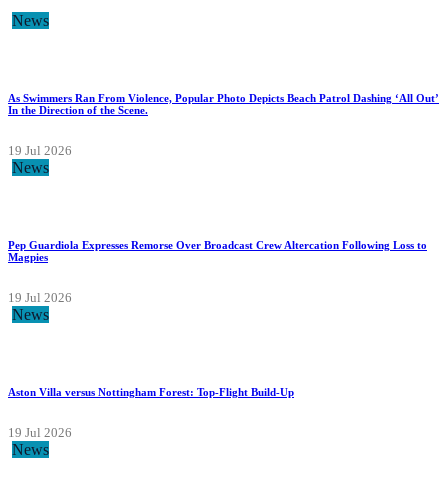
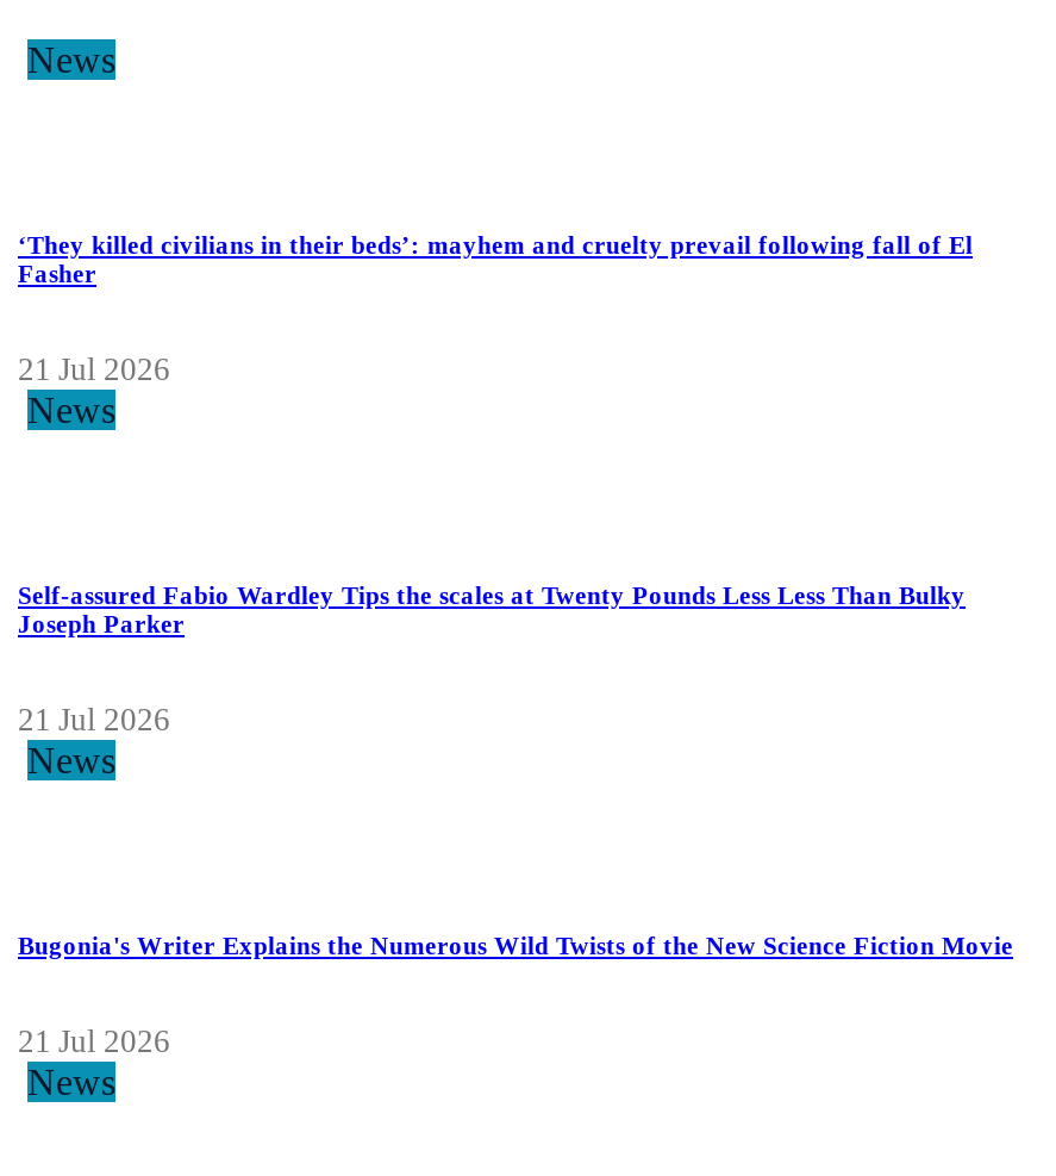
[8,92,439,116] As Swimmers Ran From Violence, Popular Photo Depicts Beach Patrol Dashing ‘All Out’ | In the Direction of the Scene. -> [18,230,973,288] ‘They killed civilians in their beds’: mayhem and cruelty prevail following fall of El | Fasher
[8,143,72,158] 19 Jul 2026 -> [18,352,170,388] 21 Jul 2026
[8,239,427,263] Pep Guardiola Expresses Remorse Over Broadcast Crew Altercation Following Loss to | Magpies -> [18,580,966,638] Self-assured Fabio Wardley Tips the scales at Twenty Pounds Less Less Than Bulky | Joseph Parker
[8,290,72,305] 19 Jul 2026 -> [18,702,170,738] 21 Jul 2026
[8,386,294,398] Aston Villa versus Nottingham Forest: Top-Flight Build-Up -> [18,931,1013,959] Bugonia's Writer Explains the Numerous Wild Twists of the New Science Fiction Movie
[8,425,72,440] 19 Jul 2026 -> [18,1023,170,1059] 21 Jul 2026

